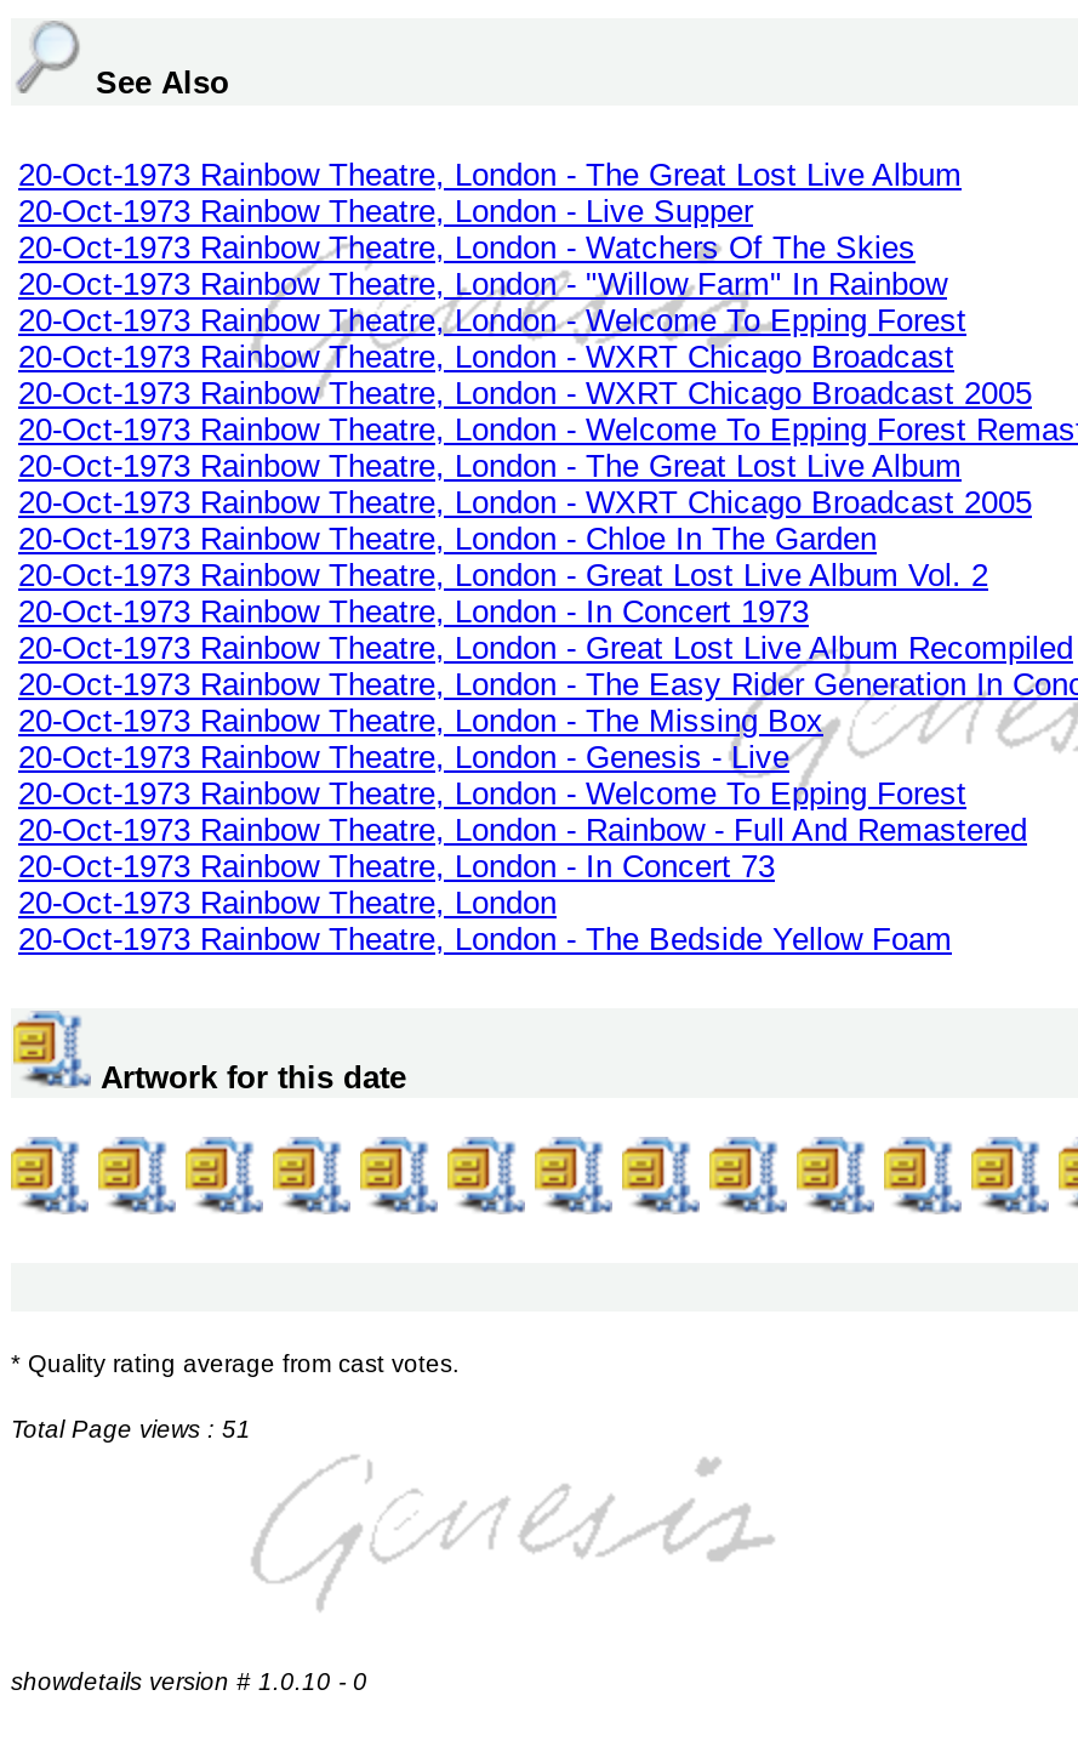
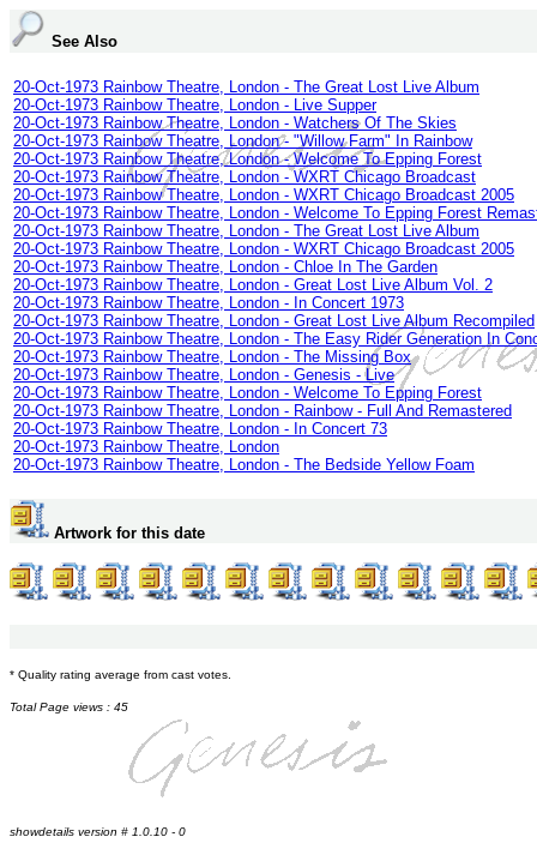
[11,1416,251,1443] Total Page views : 51 -> [10,700,128,714] Total Page views : 45

